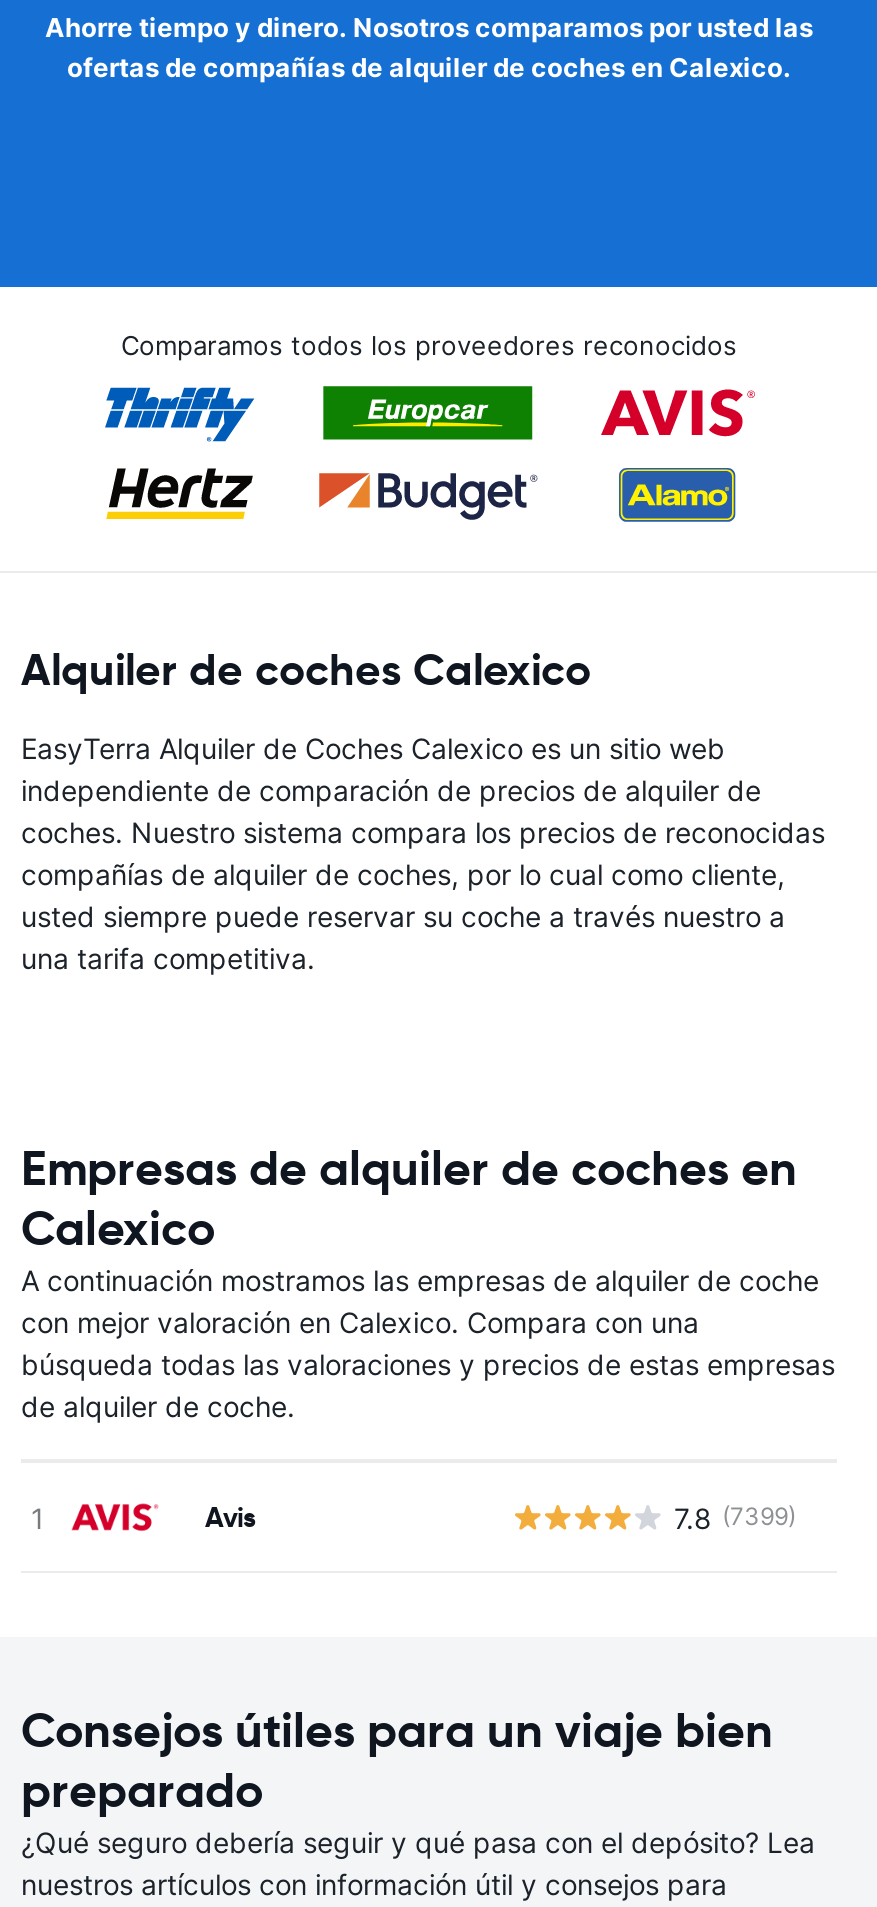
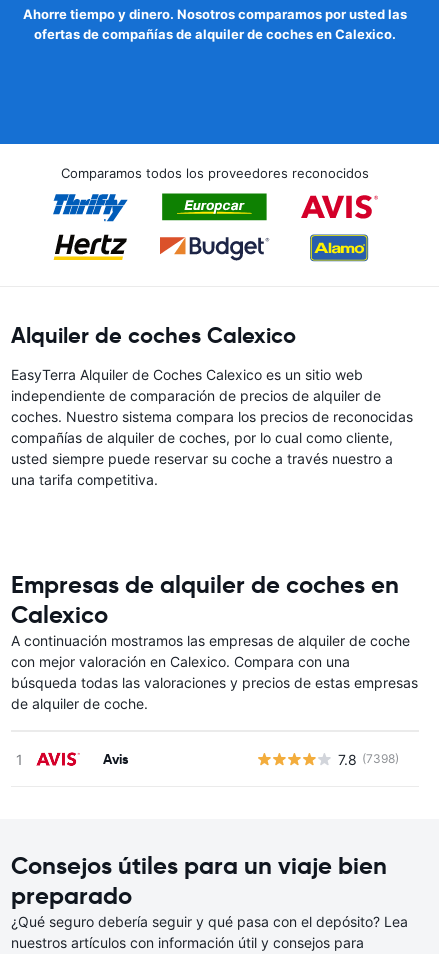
[674,1500,796,1534] 7.8 (7399) -> [337,750,398,767] 7.8 (7398)

